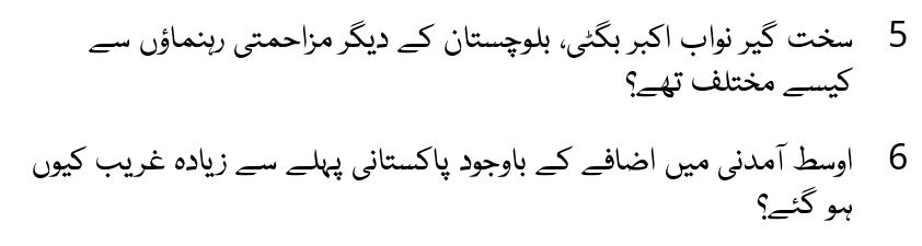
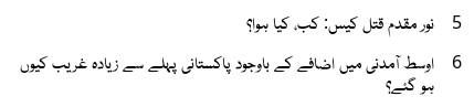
[89,10,853,102] سخت گیر نواب اکبر بگٹی، بلوچستان کے دیگر مزاحمتی رہنماؤں سے | کیسے مختلف تھے؟ -> [246,10,434,34] نور مقدم قتل کیس: کب، کیا ہوا؟

